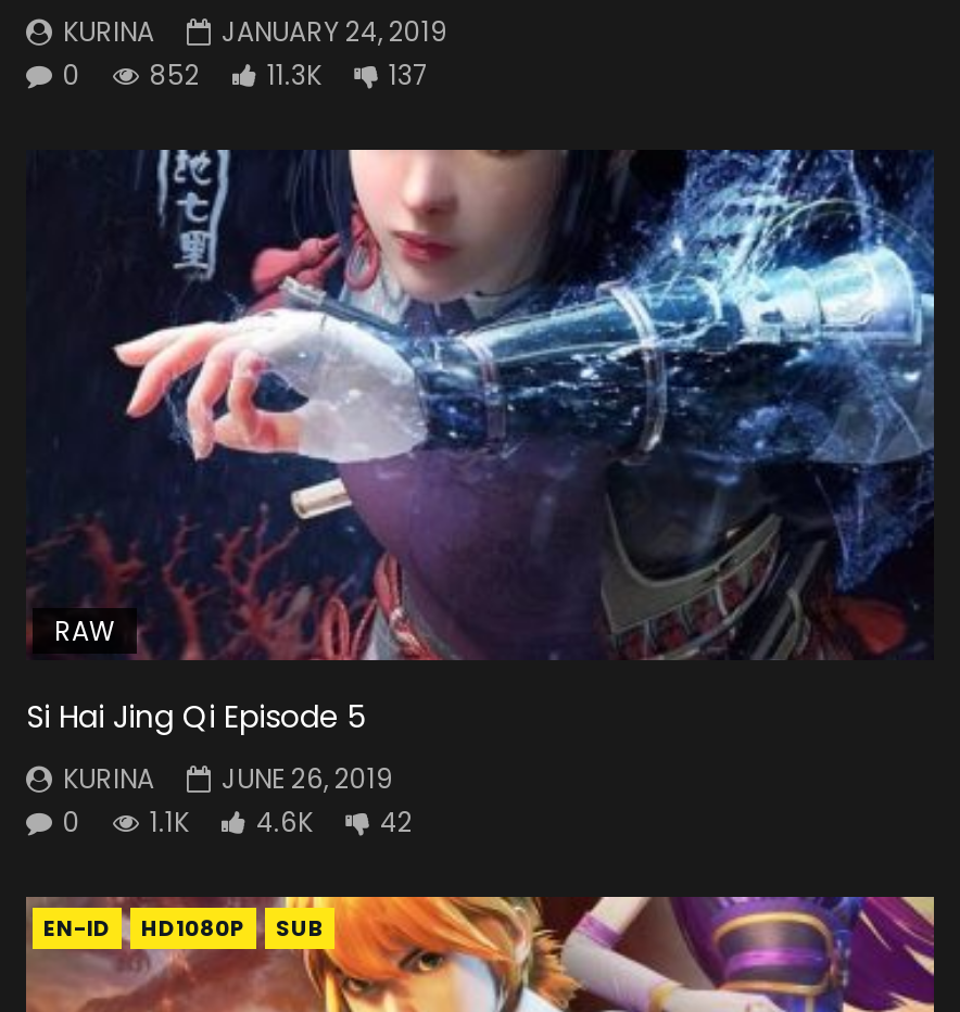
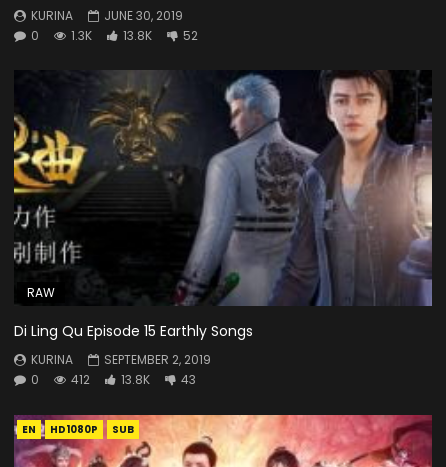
[63,13,447,50] KURINA JANUARY 24, 2019 -> [31,7,183,24] KURINA JUNE 30, 2019
[150,56,428,93] 852 | 11.3K | 137 -> [71,27,198,44] 1.3K | 13.8K | 52
[26,148,936,738] [image] | Si Hai Jing Qi Episode 5 -> [13,70,433,341] [image] | Di Ling Qu Episode 15 Earthly Songs
[63,760,393,797] KURINA JUNE 26, 2019 -> [31,351,211,368] KURINA SEPTEMBER 2, 2019
[150,804,413,840] 1.1K | 4.6K | 42 -> [71,371,196,388] 412 | 13.8K | 43
[43,913,111,946] EN-ID -> [22,421,36,436] EN

